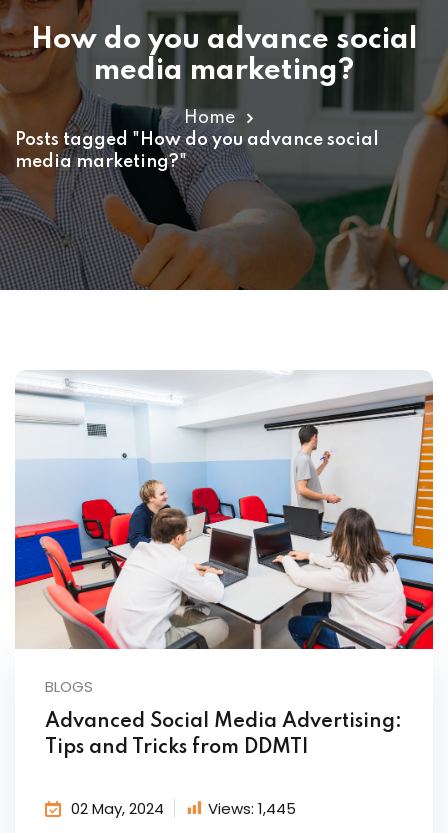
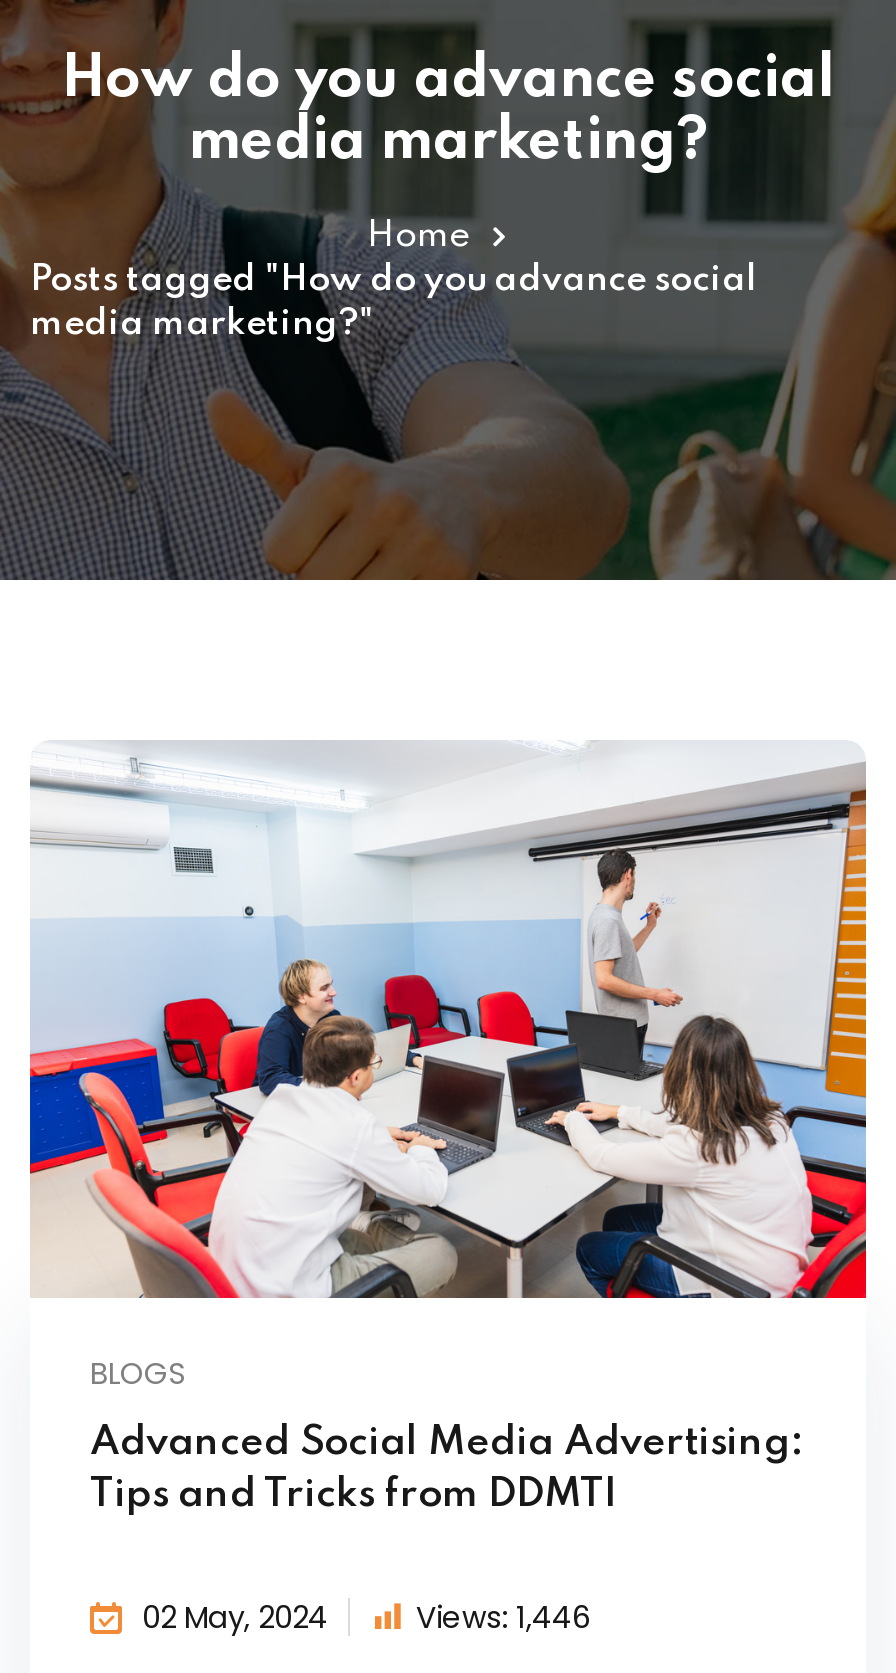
[208,798,296,819] Views: 1,445 -> [416,1596,590,1638] Views: 1,446

